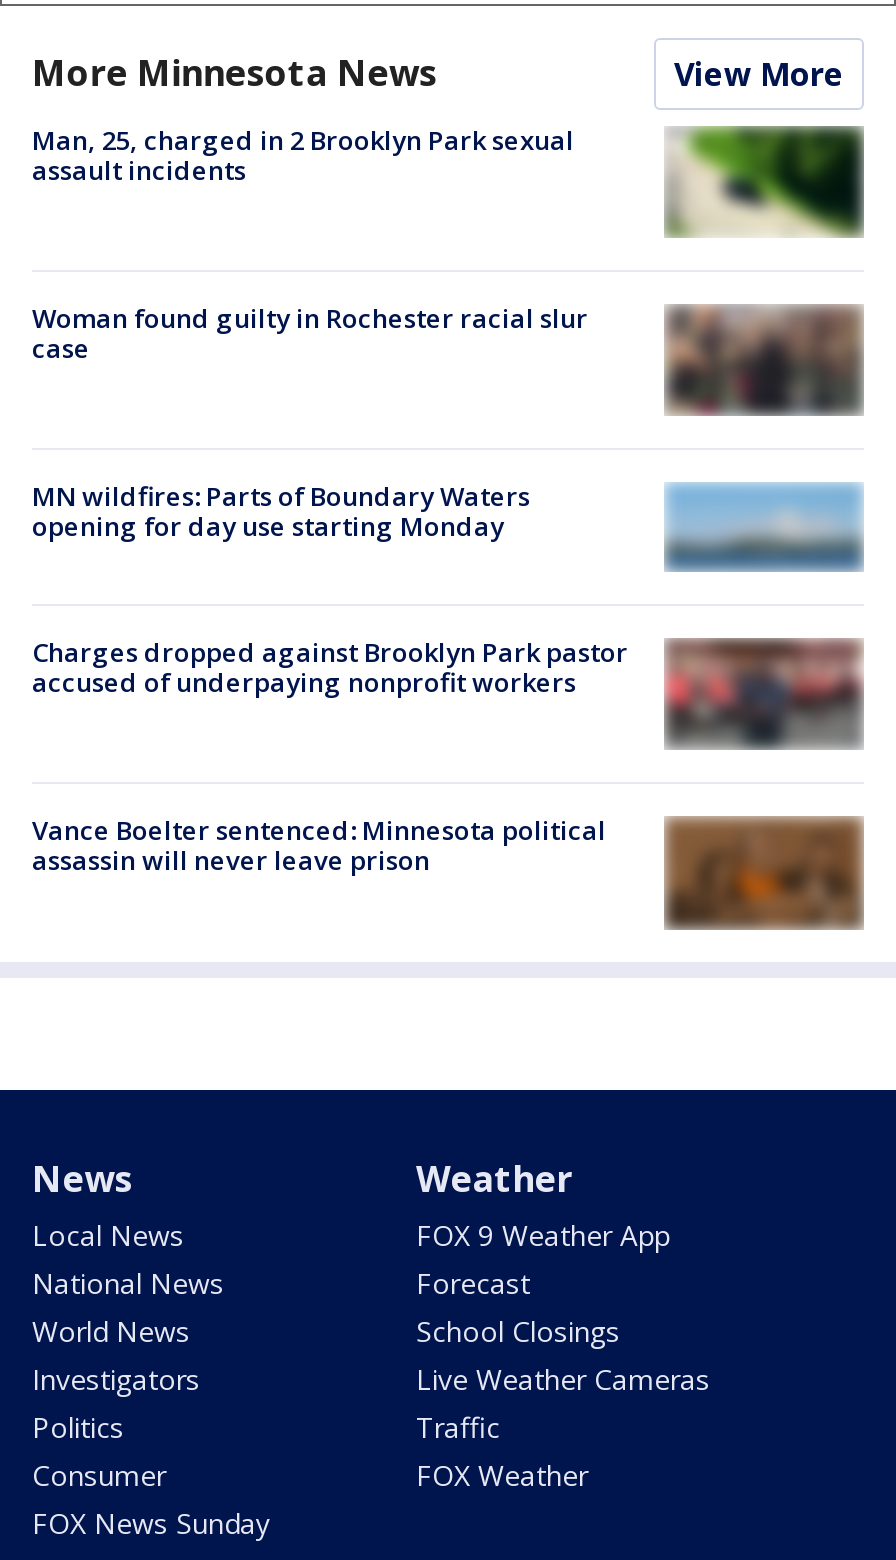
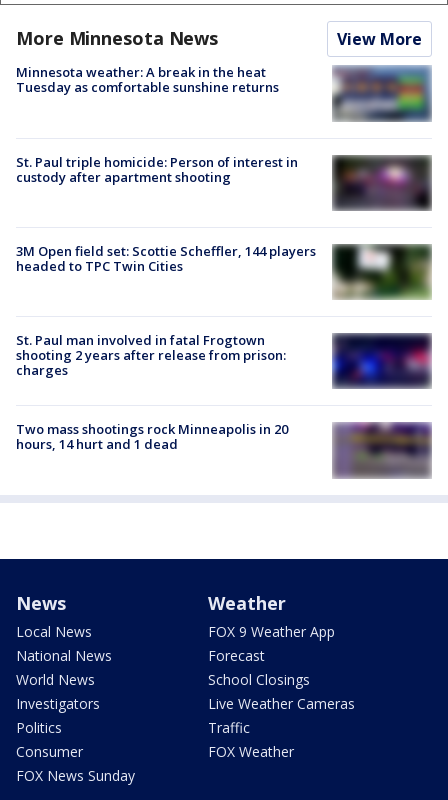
[32,121,574,187] Man, 25, charged in 2 Brooklyn Park sexual | assault incidents -> [16,63,279,96] Minnesota weather: A break in the heat | Tuesday as comfortable sunshine returns
[668,126,864,238] [image] -> [333,65,432,122] [image]
[32,299,864,416] [image] | Woman found guilty in Rochester racial slur | case -> [16,153,431,210] [image] | St. Paul triple homicide: Person of interest in | custody after apartment shooting
[32,478,530,544] MN wildfires: Parts of Boundary Waters | opening for day use starting Monday -> [16,242,316,275] 3M Open field set: Scottie Scheffler, 144 players | headed to TPC Twin Cities
[666,482,862,572] [image] -> [332,244,432,300] [image]
[32,634,628,700] Charges dropped against Brooklyn Park pastor | accused of underpaying nonprofit workers -> [16,331,286,379] St. Paul man involved in fatal Frogtown | shooting 2 years after release from prison: | charges
[664,638,862,750] [image] -> [332,333,431,388] [image]
[32,812,606,878] Vance Boelter sentenced: Minnesota political | assassin will never leave prison -> [16,420,288,453] Two mass shootings rock Minneapolis in 20 | hours, 14 hurt and 1 dead
[666,816,862,930] [image] -> [332,422,431,479] [image]

